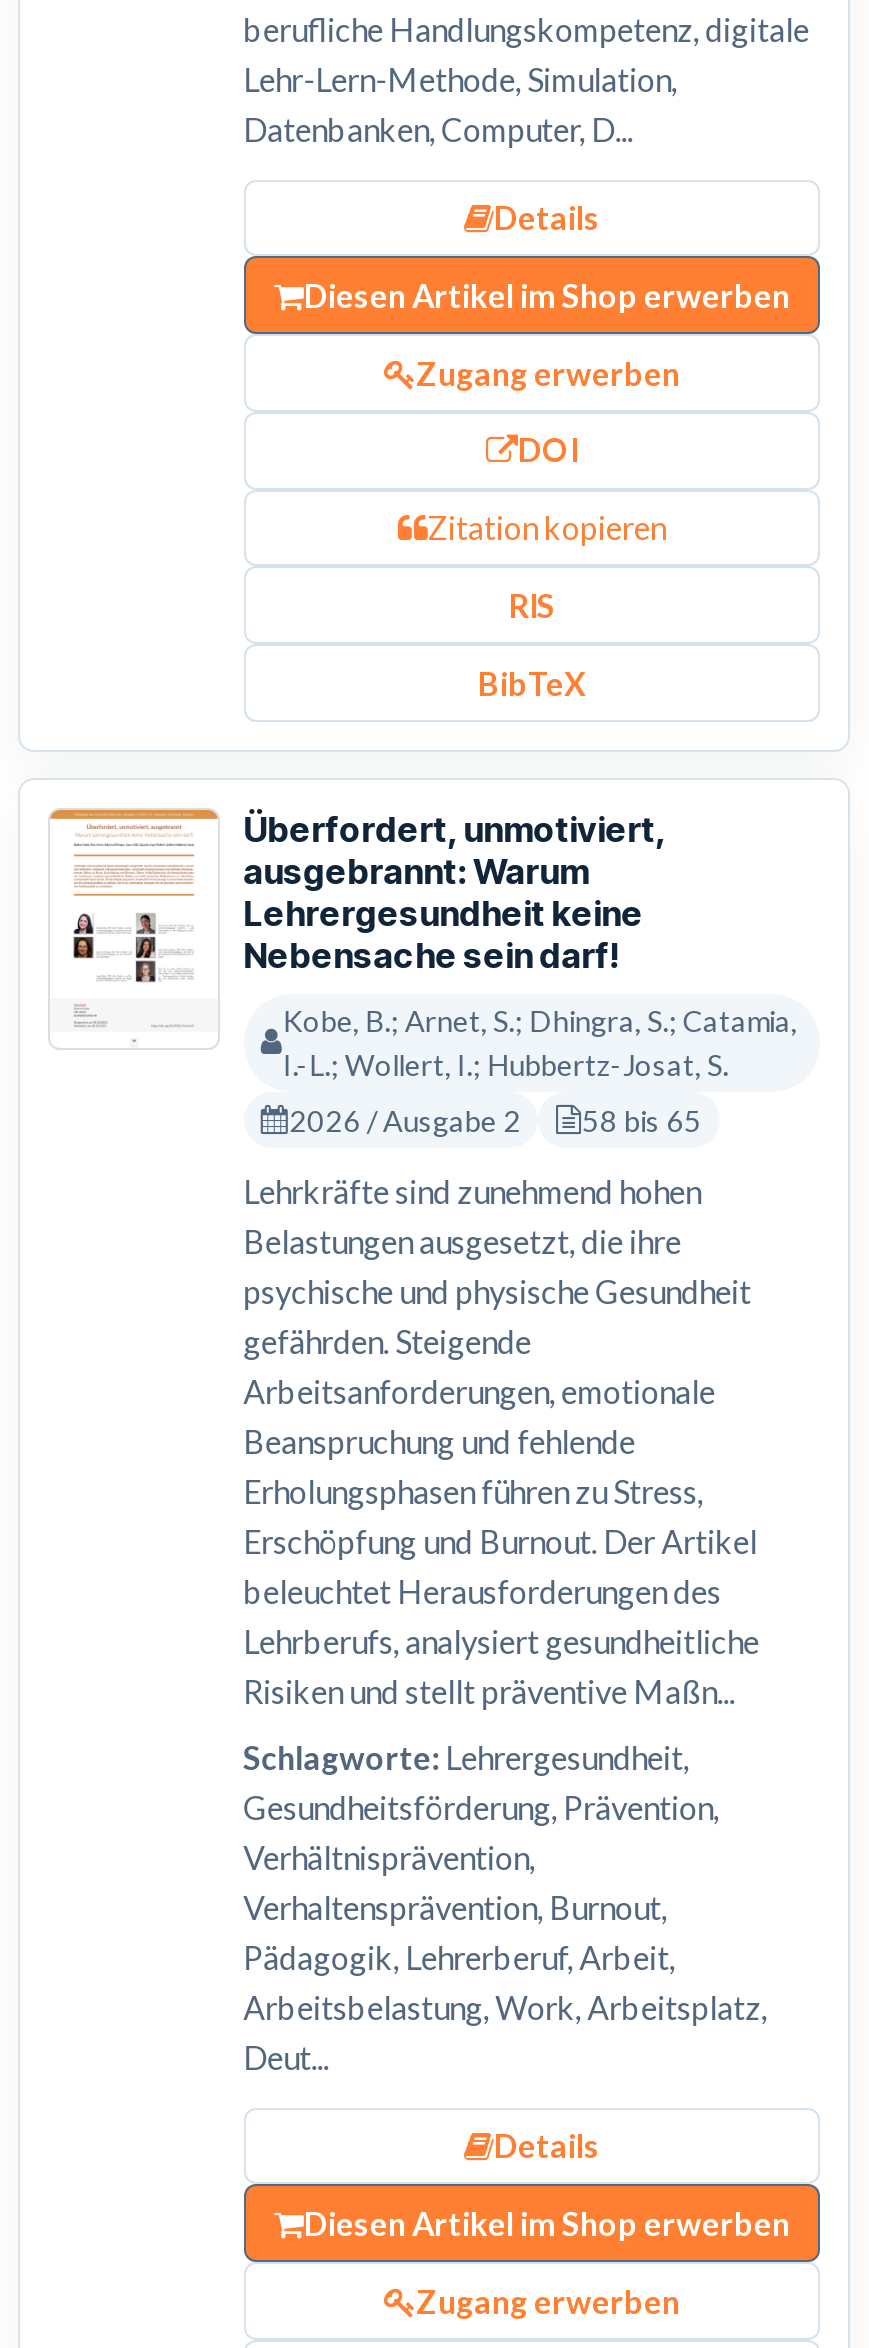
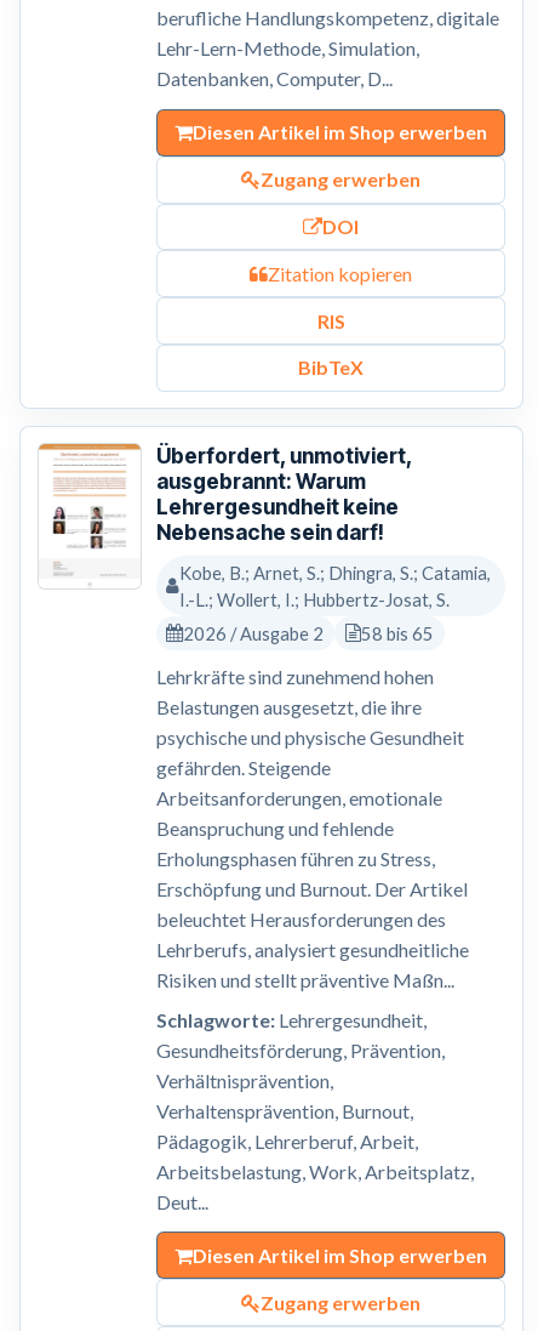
[494,198,600,236] Details -> none
[494,2126,600,2164] Details -> none

